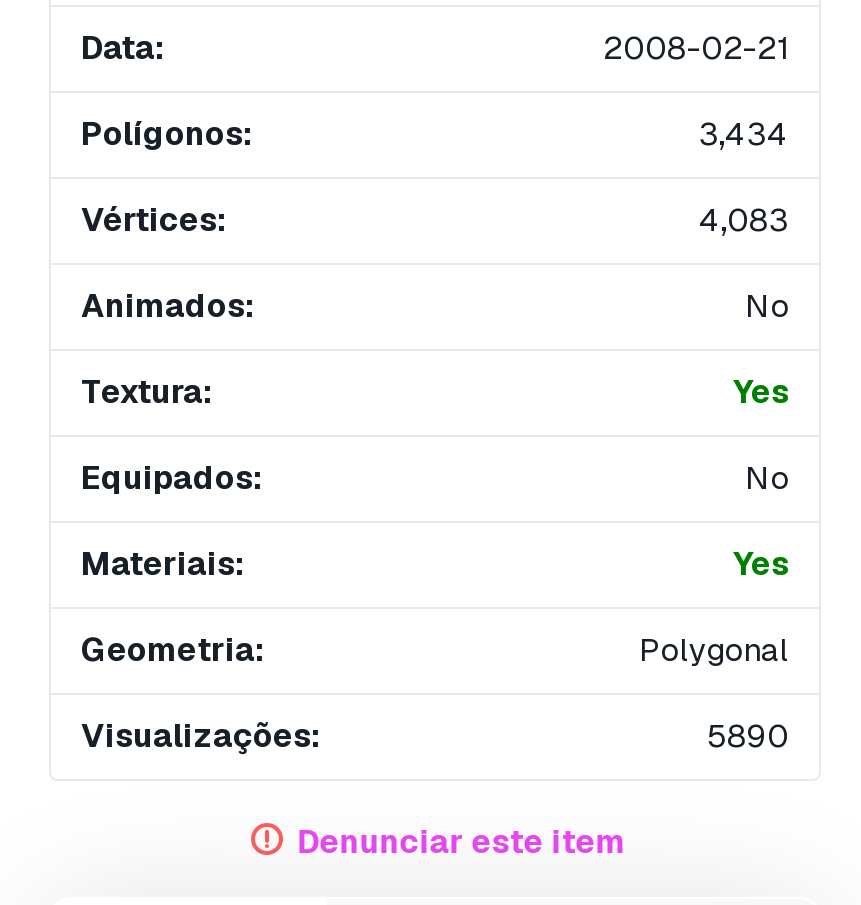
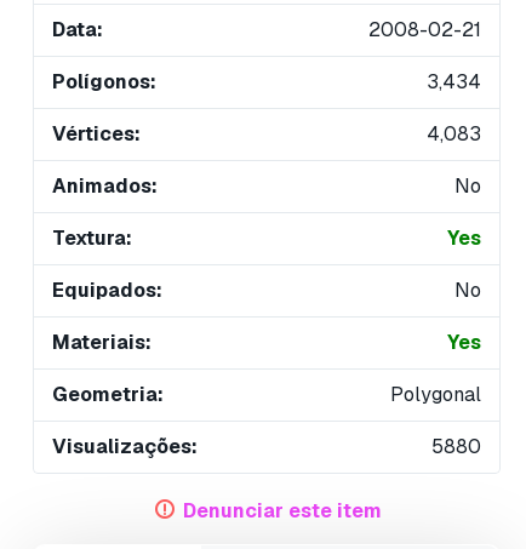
[707,715,789,757] 5890 -> [431,434,481,459] 5880

